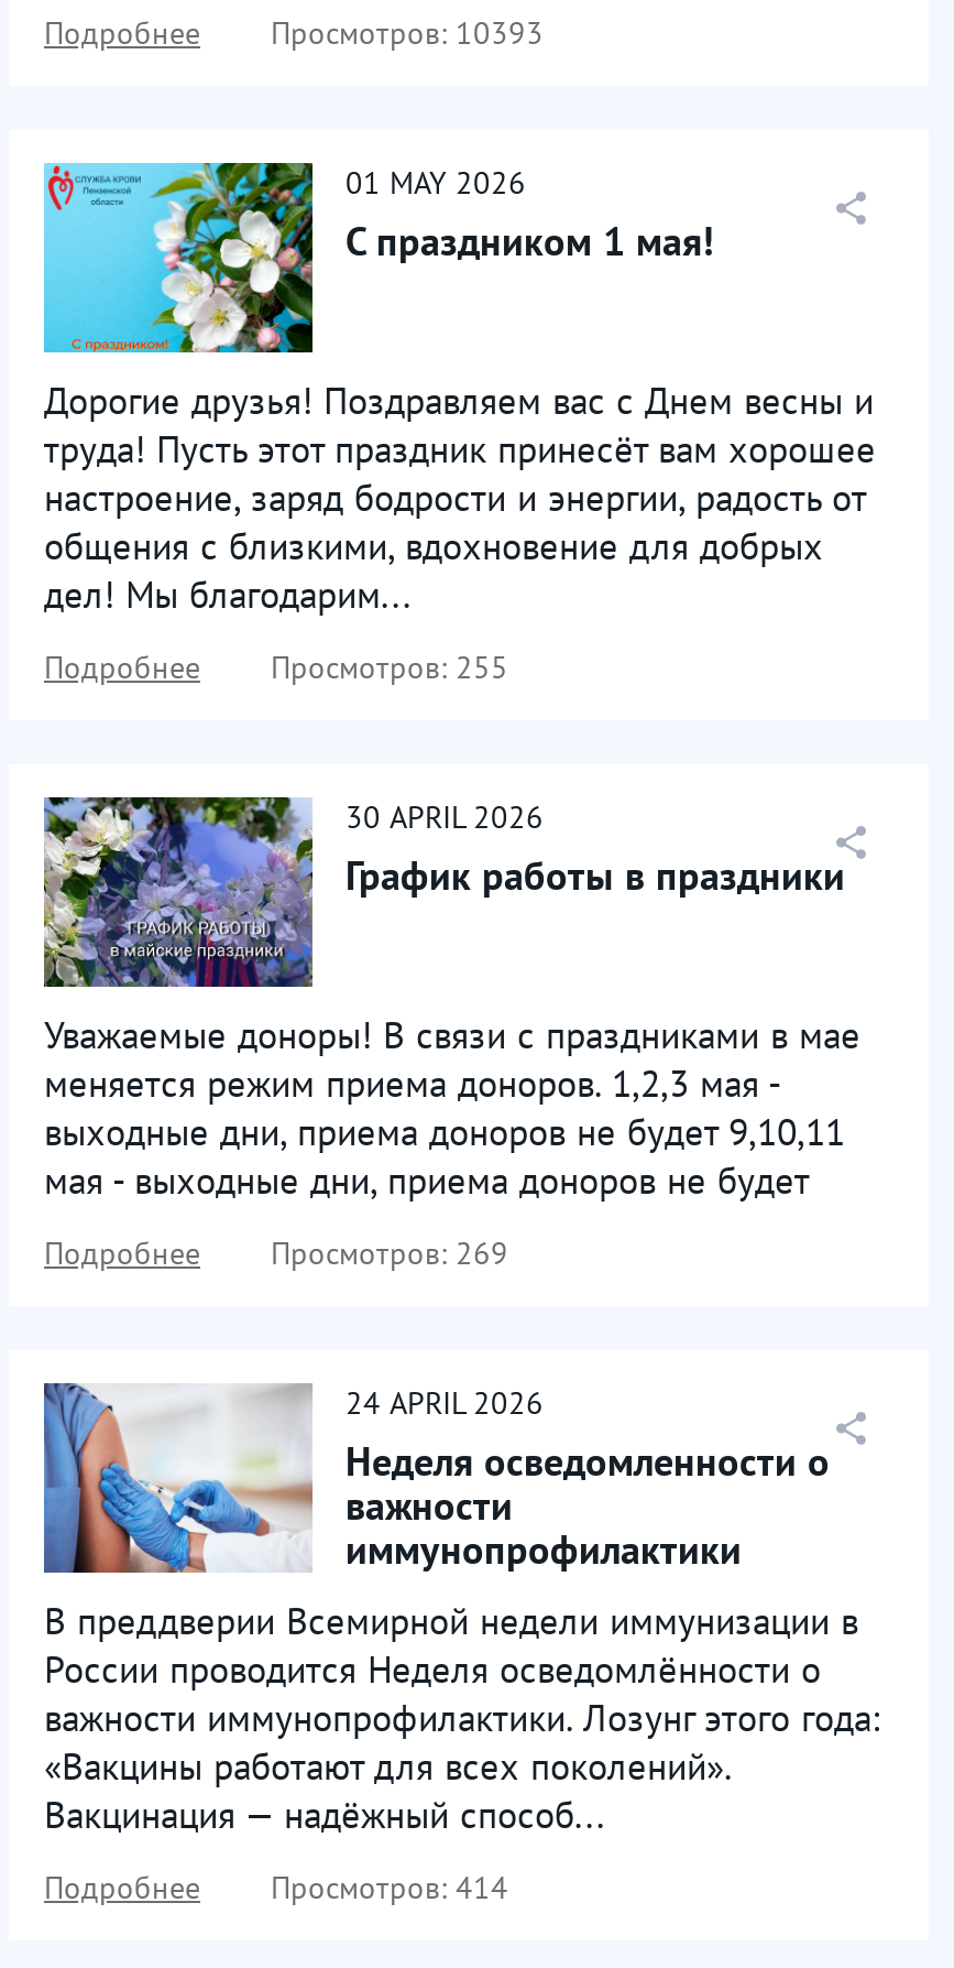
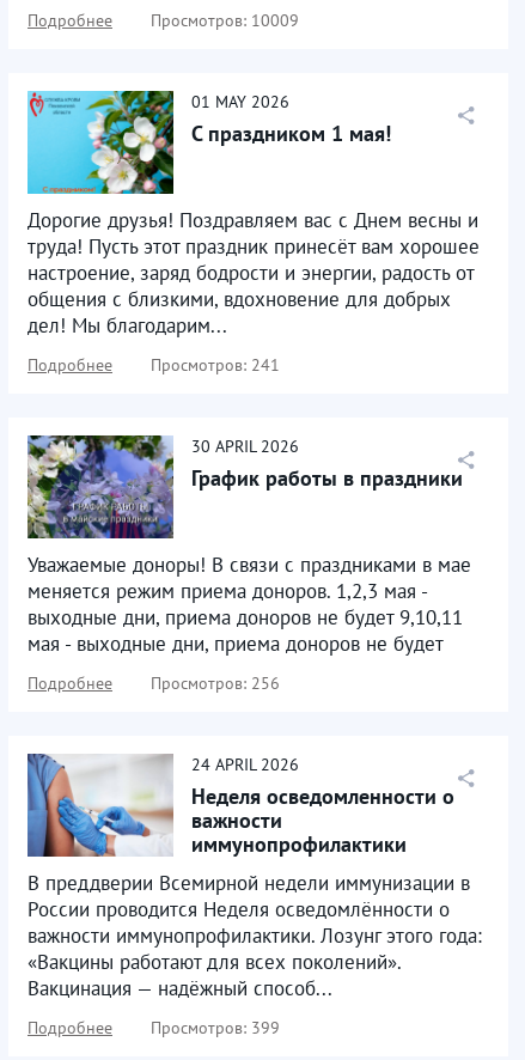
[44,13,544,52] Подробнее Просмотров: 10393 -> [28,9,299,31] Подробнее Просмотров: 10009
[44,647,508,687] Подробнее Просмотров: 255 -> [28,354,280,375] Подробнее Просмотров: 241
[44,1233,508,1272] Подробнее Просмотров: 269 -> [28,672,280,694] Подробнее Просмотров: 256
[44,1867,508,1907] Подробнее Просмотров: 414 -> [28,1017,280,1038] Подробнее Просмотров: 399

